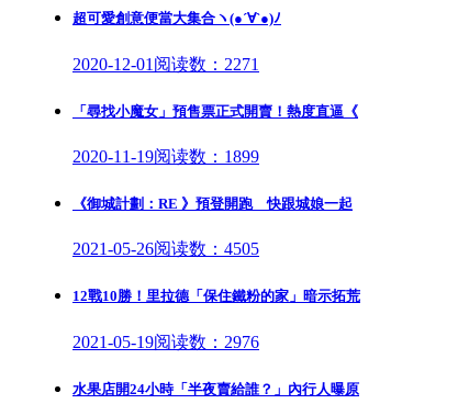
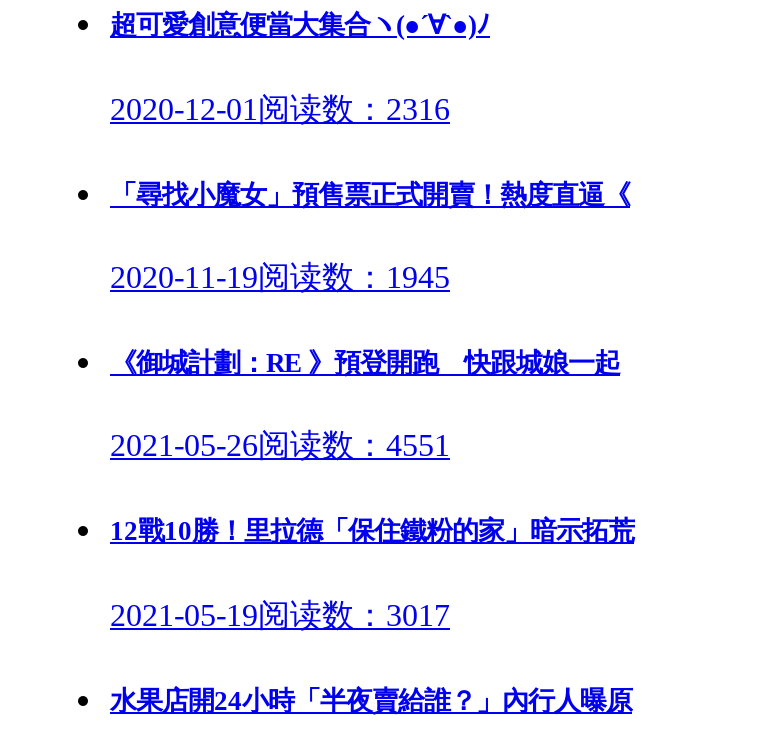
[72,54,259,73] 2020-12-01阅读数：2271 -> [110,91,450,125] 2020-12-01阅读数：2316
[72,147,259,166] 2020-11-19阅读数：1899 -> [110,260,450,294] 2020-11-19阅读数：1945
[72,240,259,258] 2021-05-26阅读数：4505 -> [110,428,450,462] 2021-05-26阅读数：4551
[72,332,259,351] 2021-05-19阅读数：2976 -> [110,597,450,631] 2021-05-19阅读数：3017

